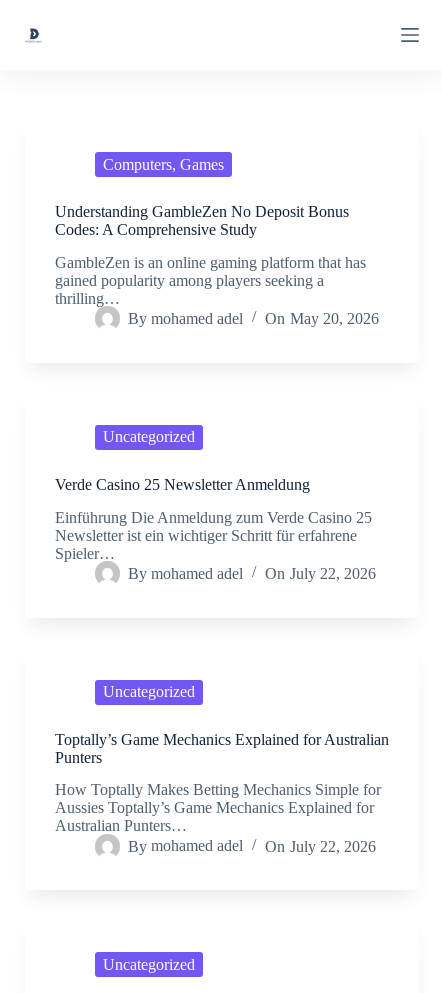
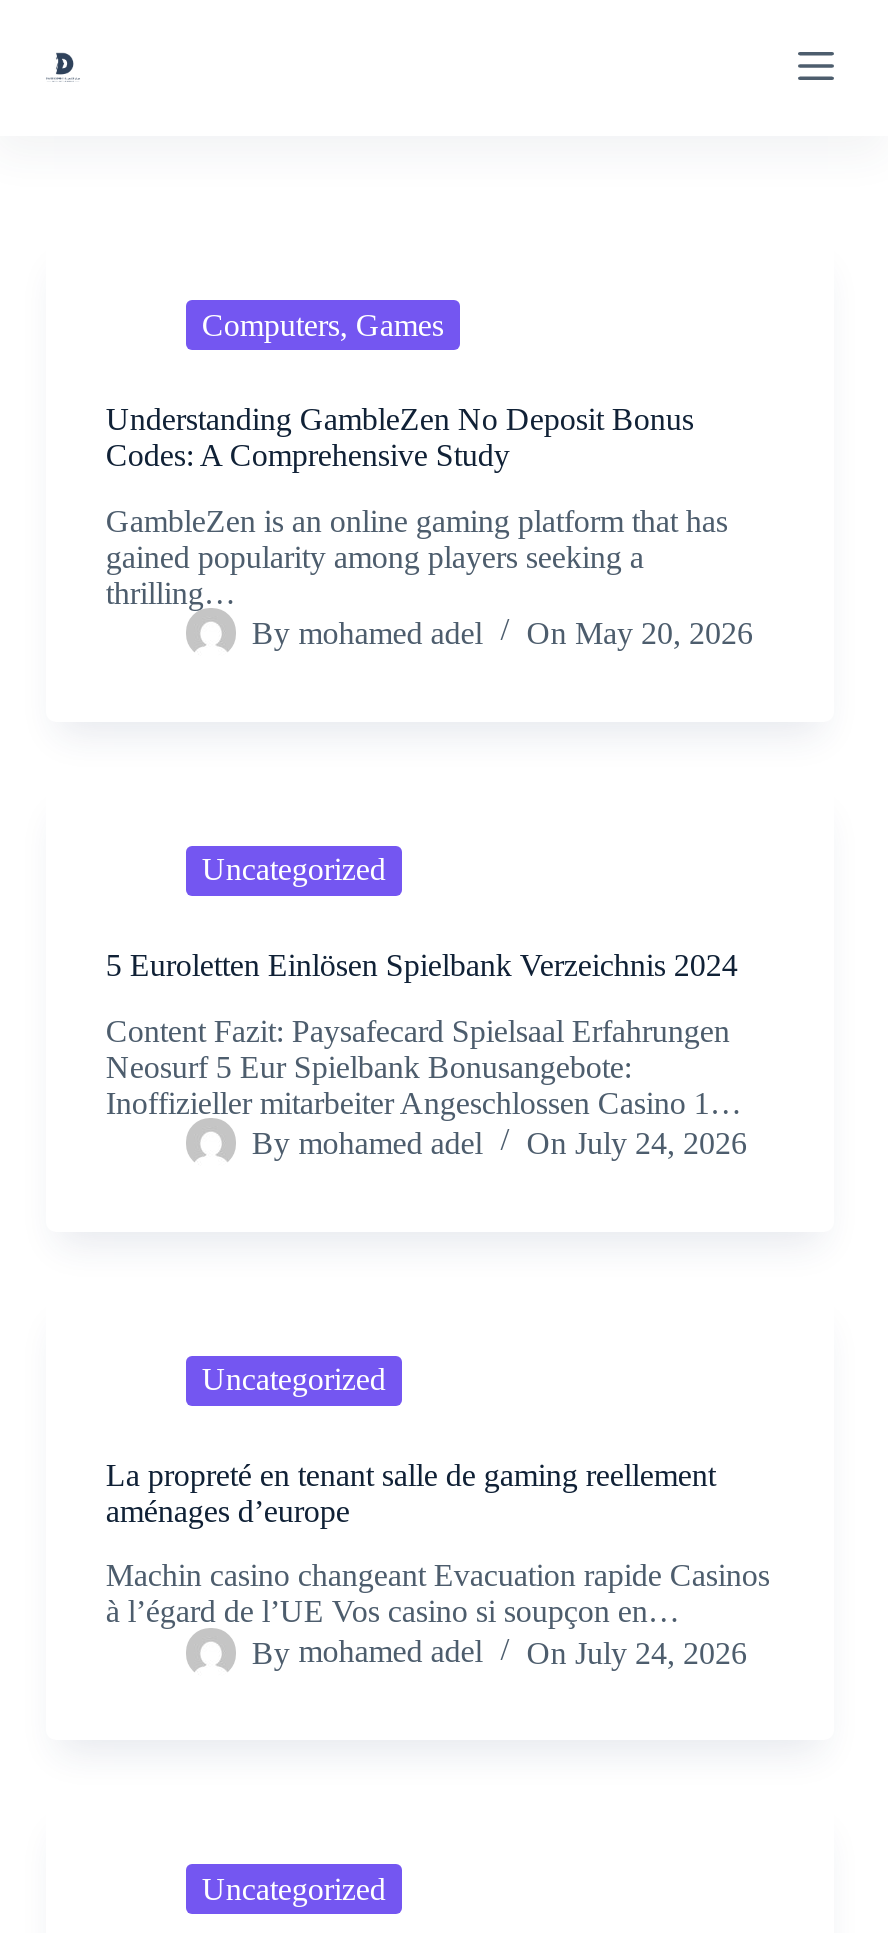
[55,476,310,493] Verde Casino 25 Newsletter Anmeldung -> [106,948,738,982] 5 Euroletten Einlösen Spielbank Verzeichnis 2024
[55,509,372,562] Einführung Die Anmeldung zum Verde Casino 25 | Newsletter ist ein wichtiger Schritt für erfahrene | Spieler… -> [106,1013,742,1119] Content Fazit: Paysafecard Spielsaal Erfahrungen | Neosurf 5 Eur Spielbank Bonusangebote: | Inoffizieller mitarbeiter Angeschlossen Casino 1…
[128,565,375,582] By mohamed adel On July 22, 2026 -> [252,1126,747,1160] By mohamed adel On July 24, 2026
[55,731,389,766] Toptally’s Game Mechanics Explained for Australian | Punters -> [106,1457,716,1527] La propreté en tenant salle de gaming reellement | aménages d’europe
[55,781,381,834] How Toptally Makes Betting Mechanics Simple for | Aussies Toptally’s Game Mechanics Explained for | Australian Punters… -> [106,1559,770,1629] Machin casino changeant Evacuation rapide Casinos | à l’égard de l’UE Vos casino si soupçon en…
[128,838,375,855] By mohamed adel On July 22, 2026 -> [252,1635,747,1669] By mohamed adel On July 24, 2026

